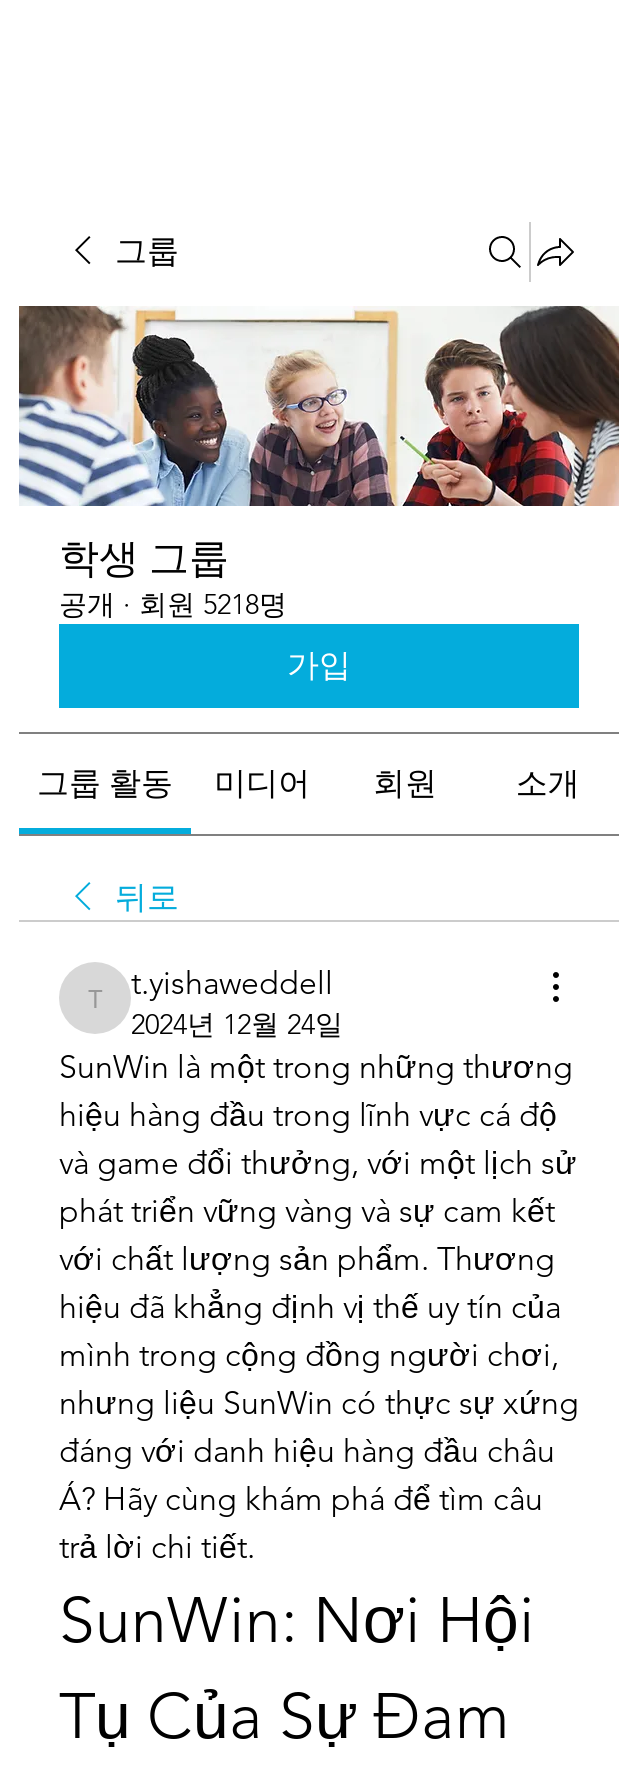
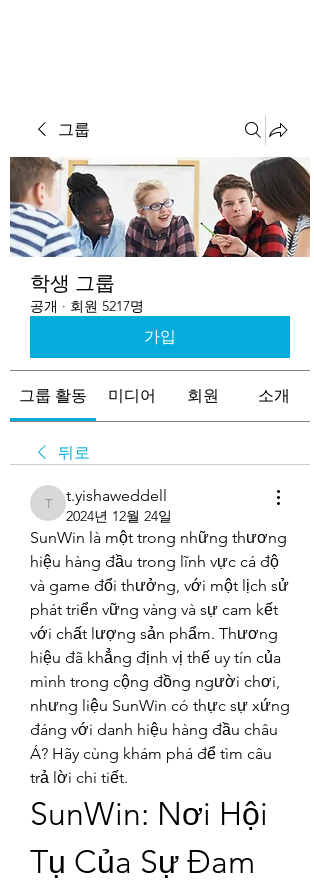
[59,586,287,622] 공개 · 회원 5218명 -> [30,297,144,315] 공개 · 회원 5217명

